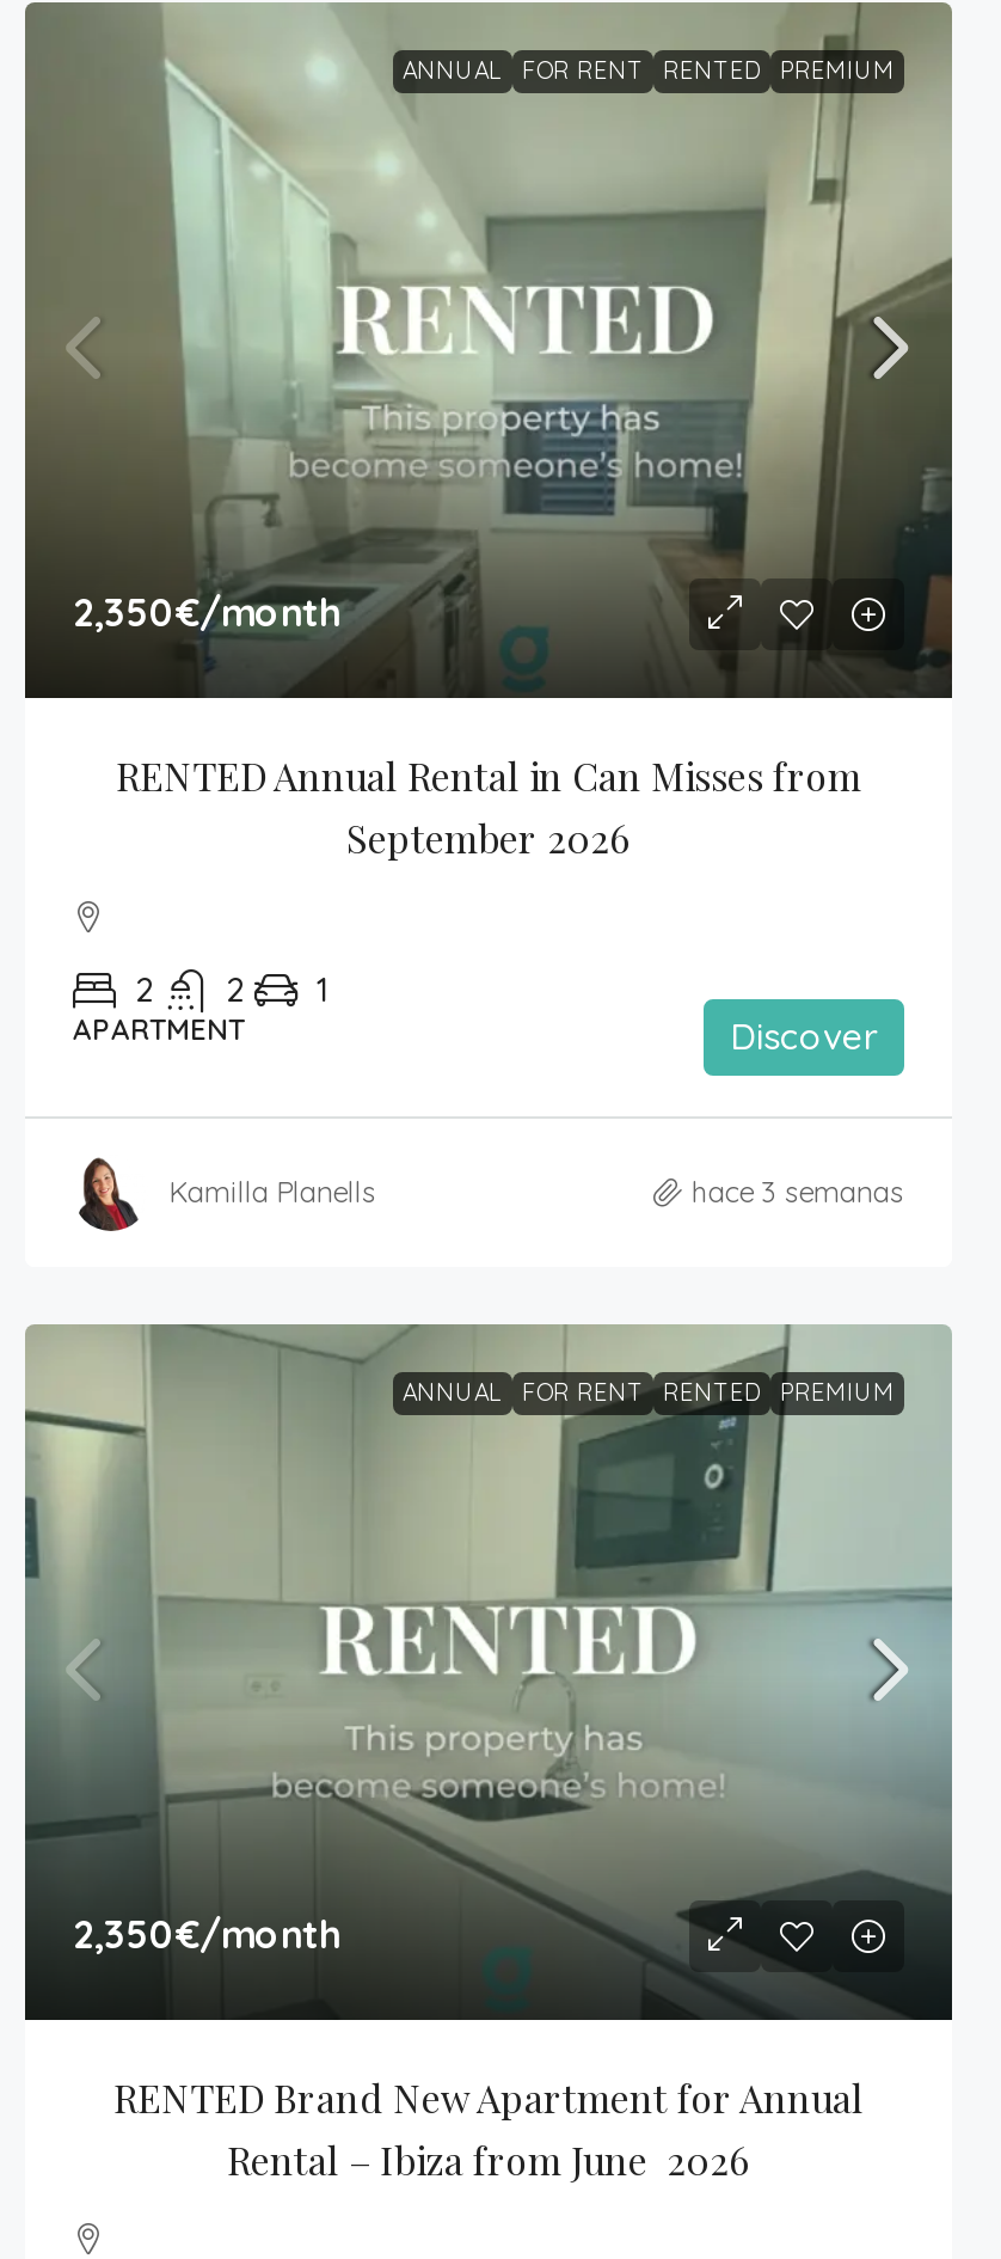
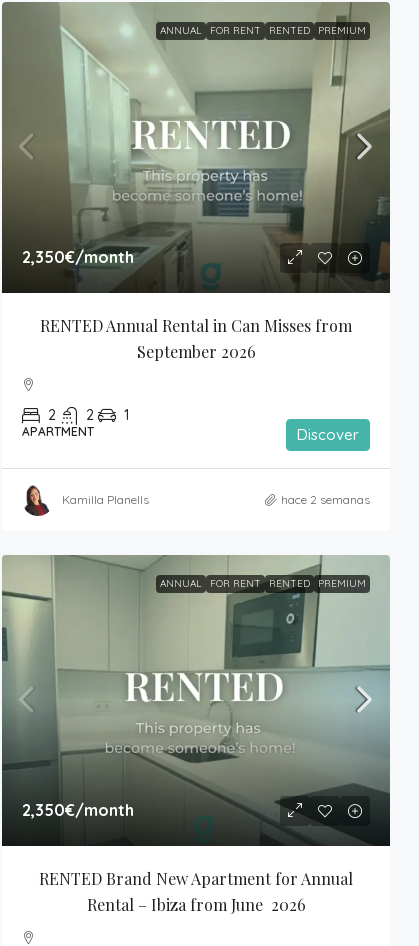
[692,1175,904,1211] hace 3 semanas -> [281,492,370,507] hace 2 semanas

